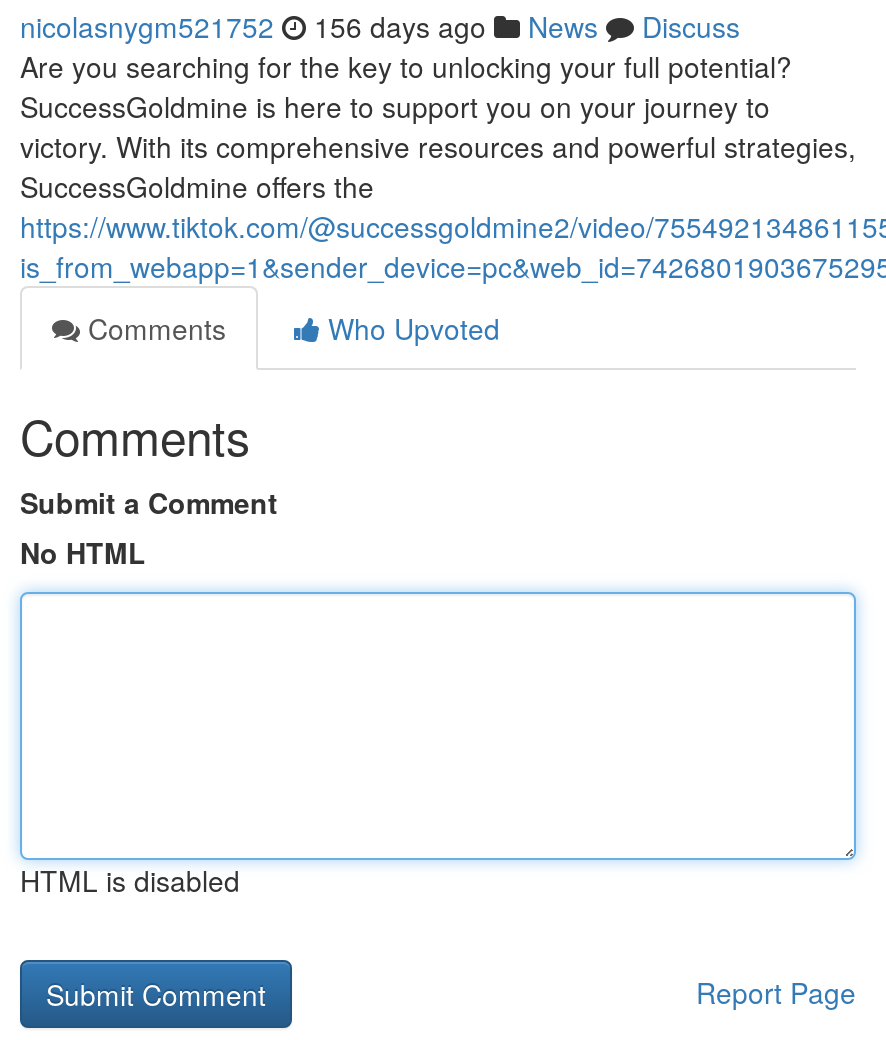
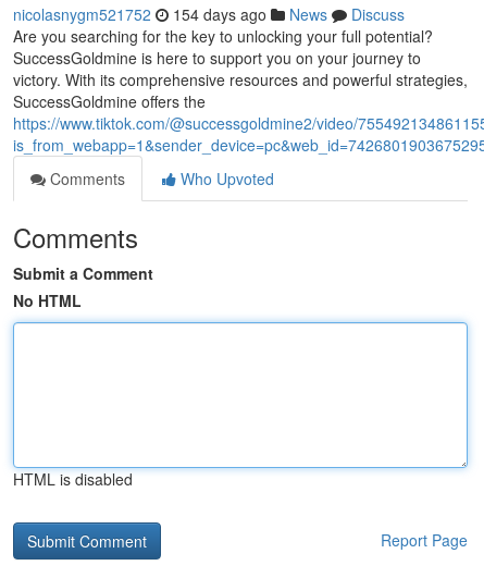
[20,6,740,46] nicolasnygm521752 156 days ago News Discuss -> [13,3,405,25] nicolasnygm521752 154 days ago News Discuss

